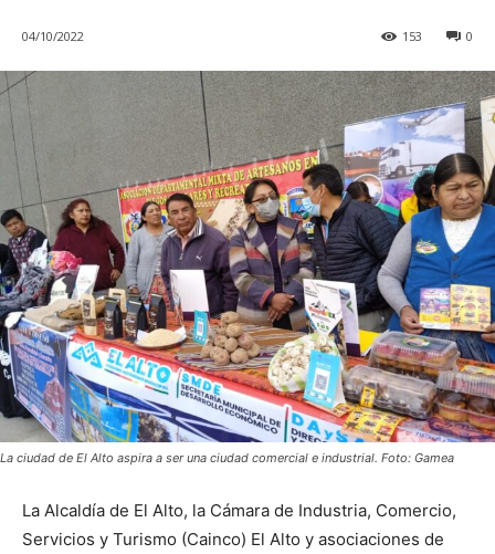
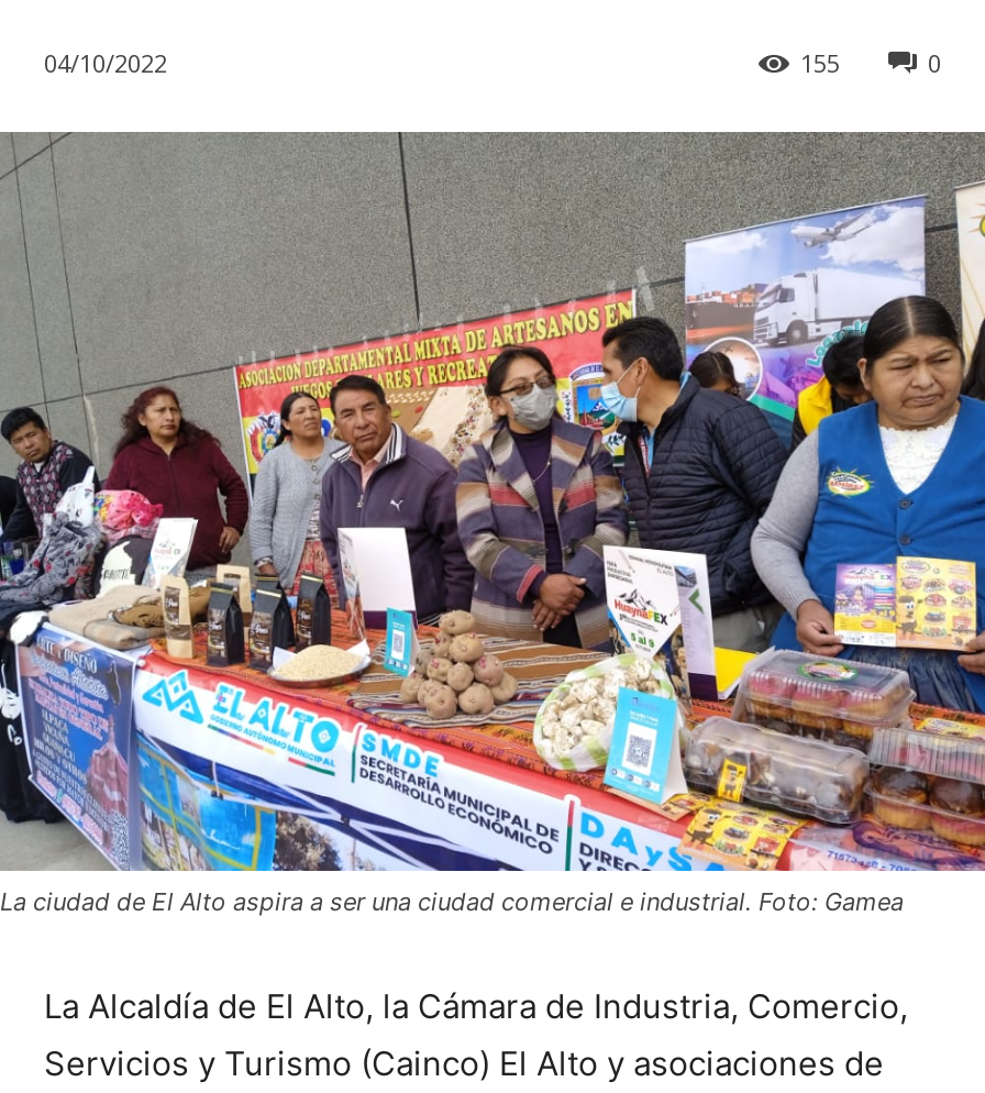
[402,28,422,44] 153 -> [800,46,840,79] 155

